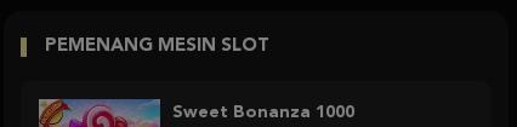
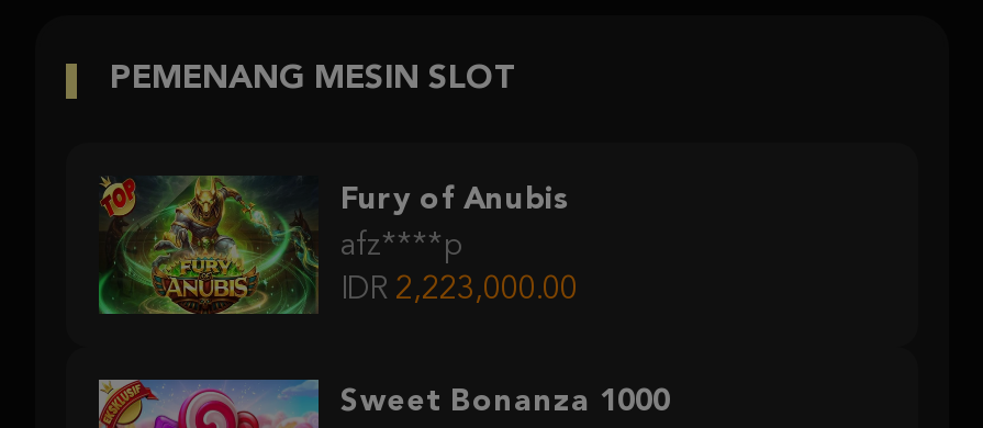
none -> [97,174,578,317] [image] | Fury of Anubis | afz****p | IDR 2,223,000.00

